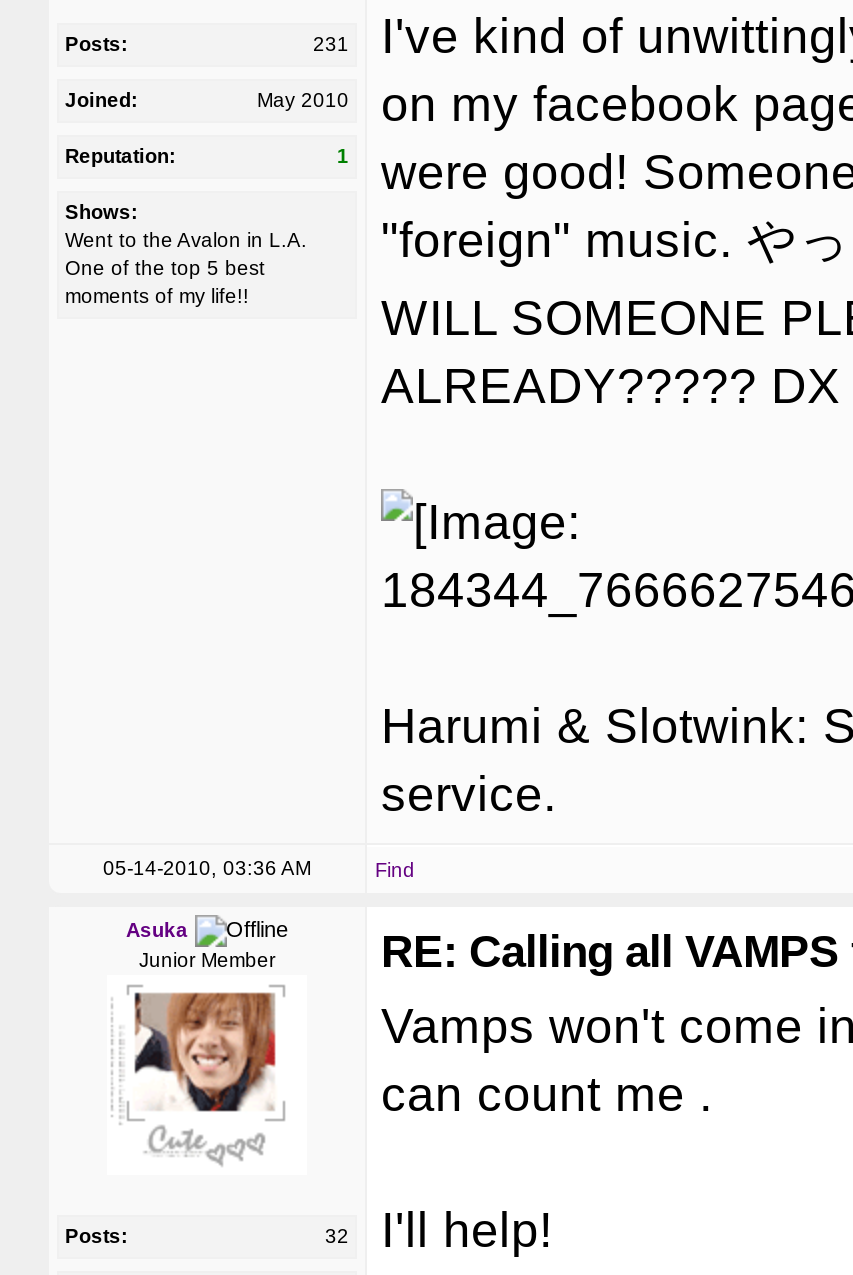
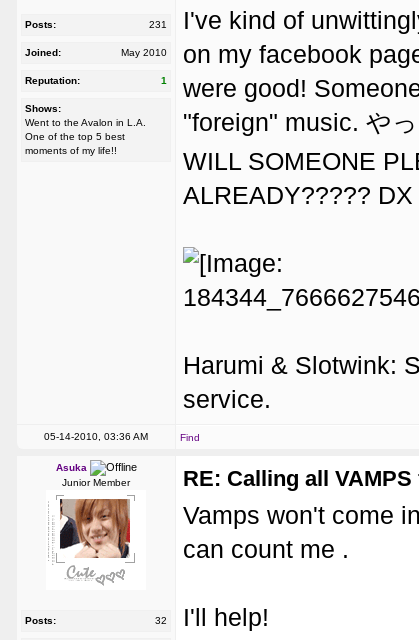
[133,995,275,1113] [image] -> [59,500,131,559] [image]

